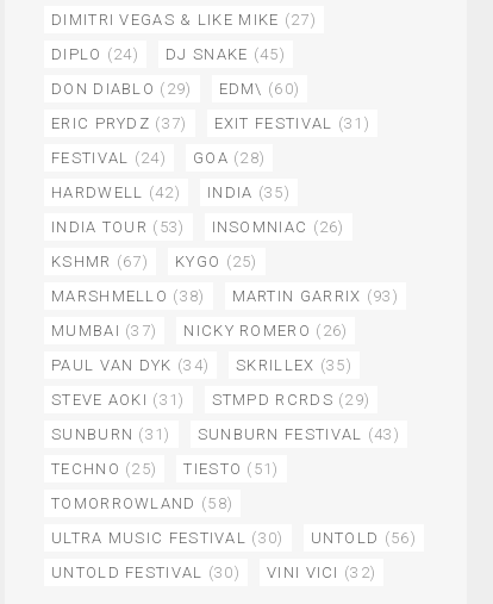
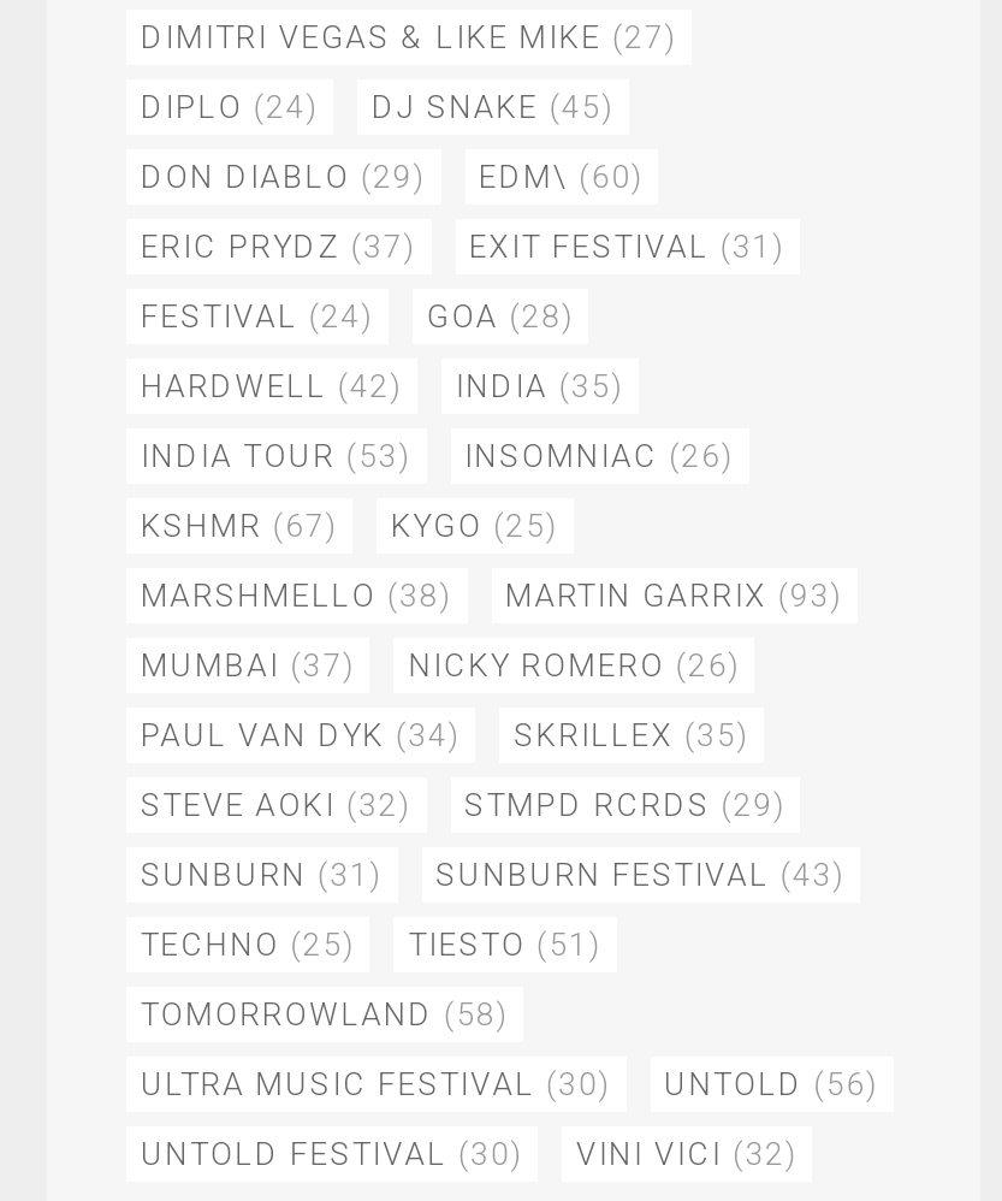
[51,391,371,409] STEVE AOKI (31) STMPD RCRDS (29) -> [141,787,786,823] STEVE AOKI (32) STMPD RCRDS (29)

